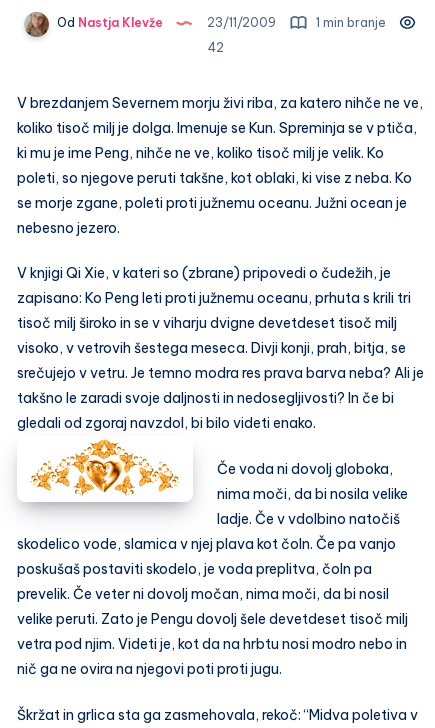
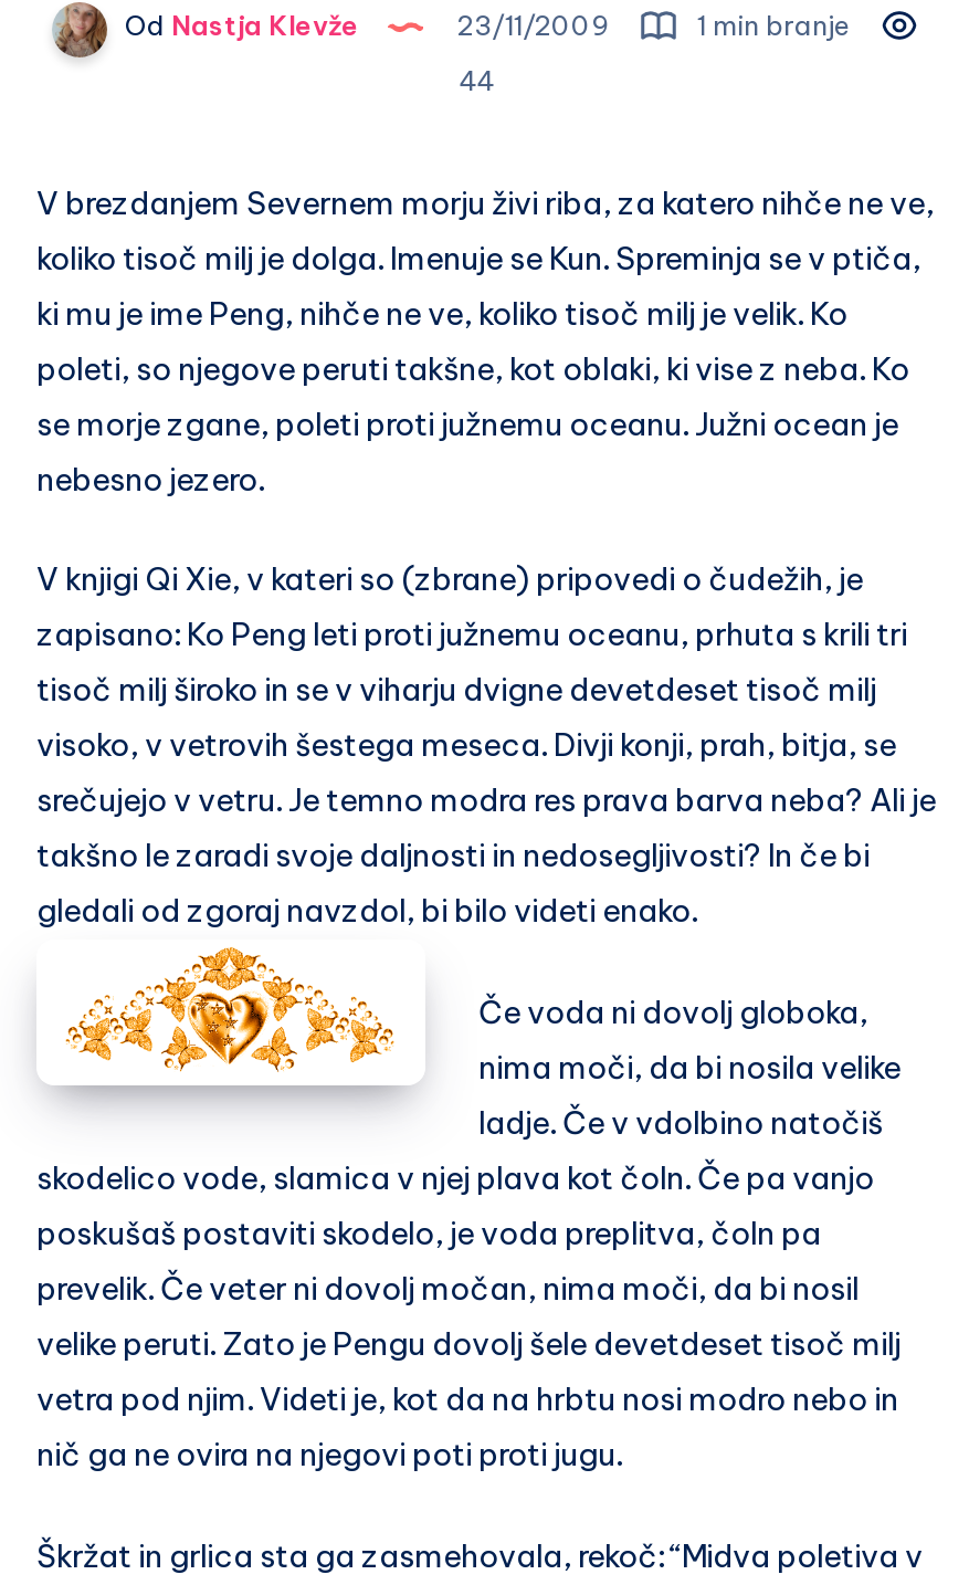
[208,40,224,55] 42 -> [459,63,494,96] 44

